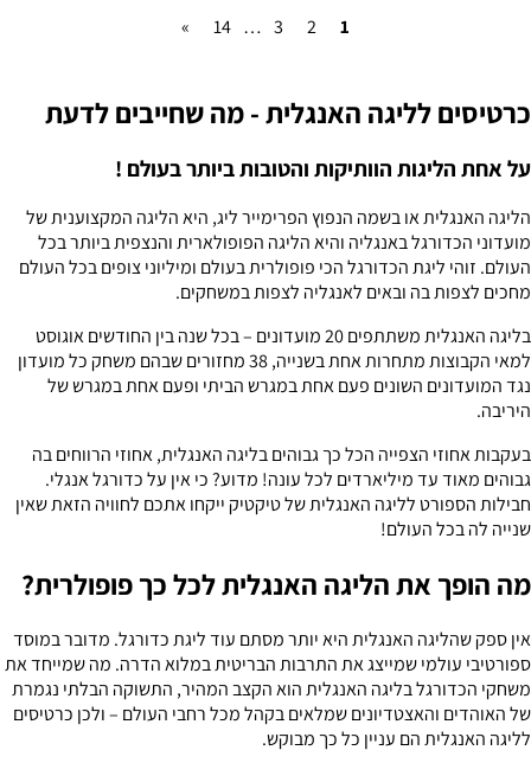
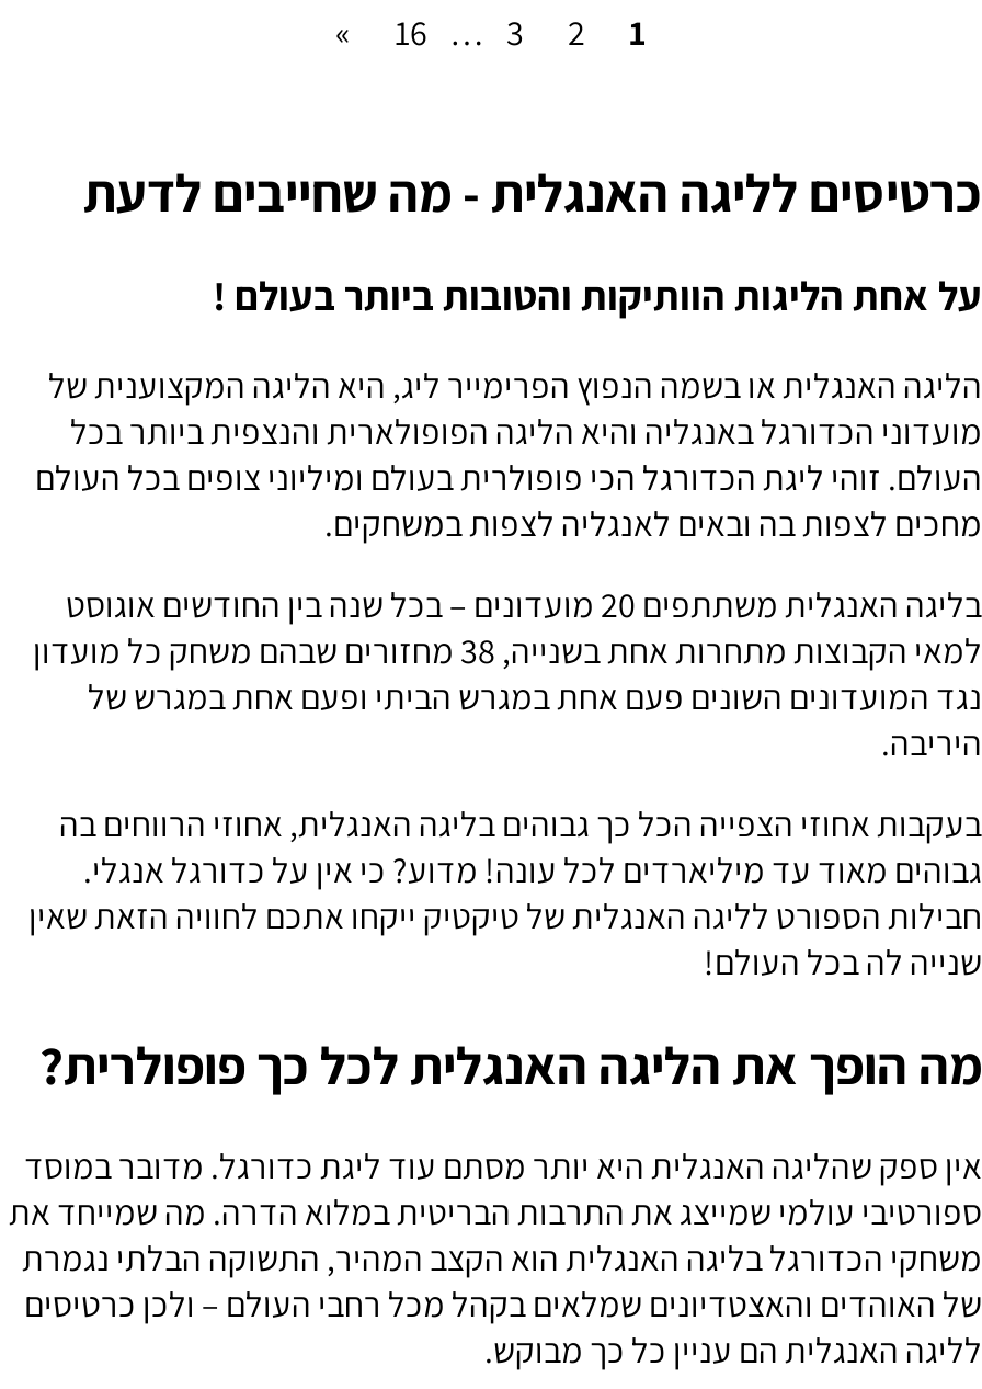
[213,14,231,39] 14 -> [395,9,427,55] 16

